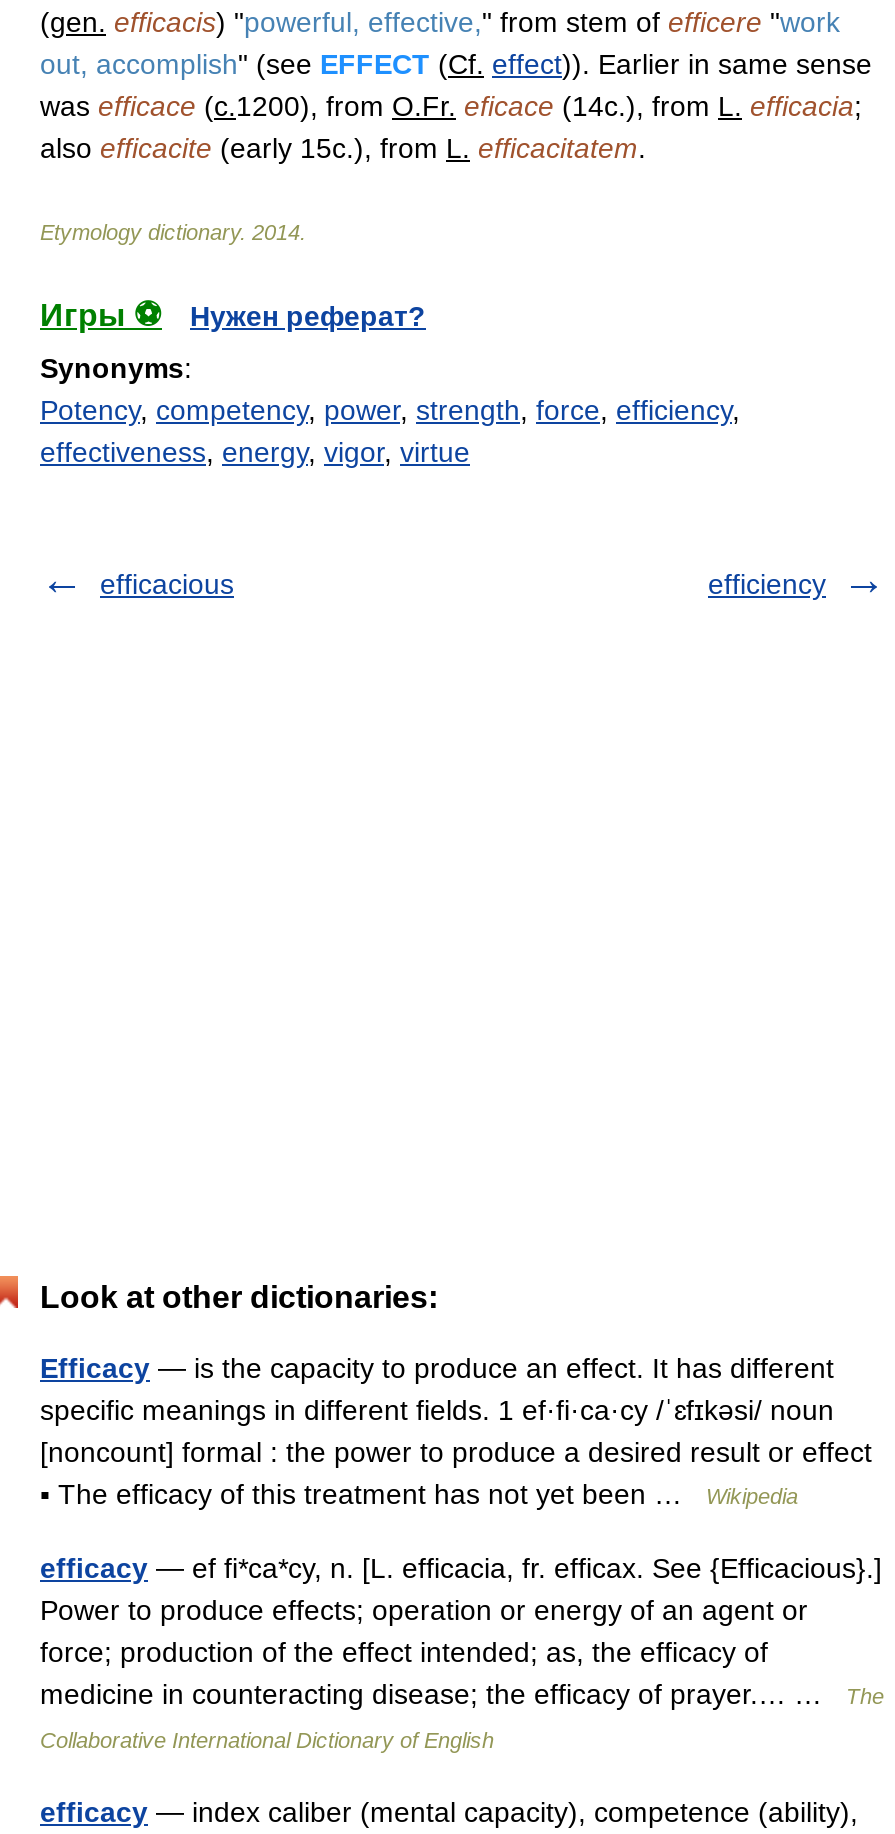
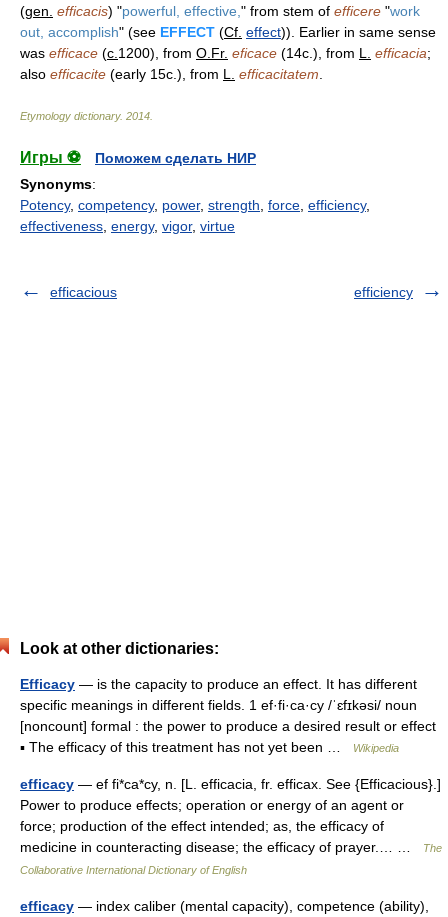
[190,300,426,332] Нужен реферат? -> [95,150,256,166] Поможем сделать НИР

